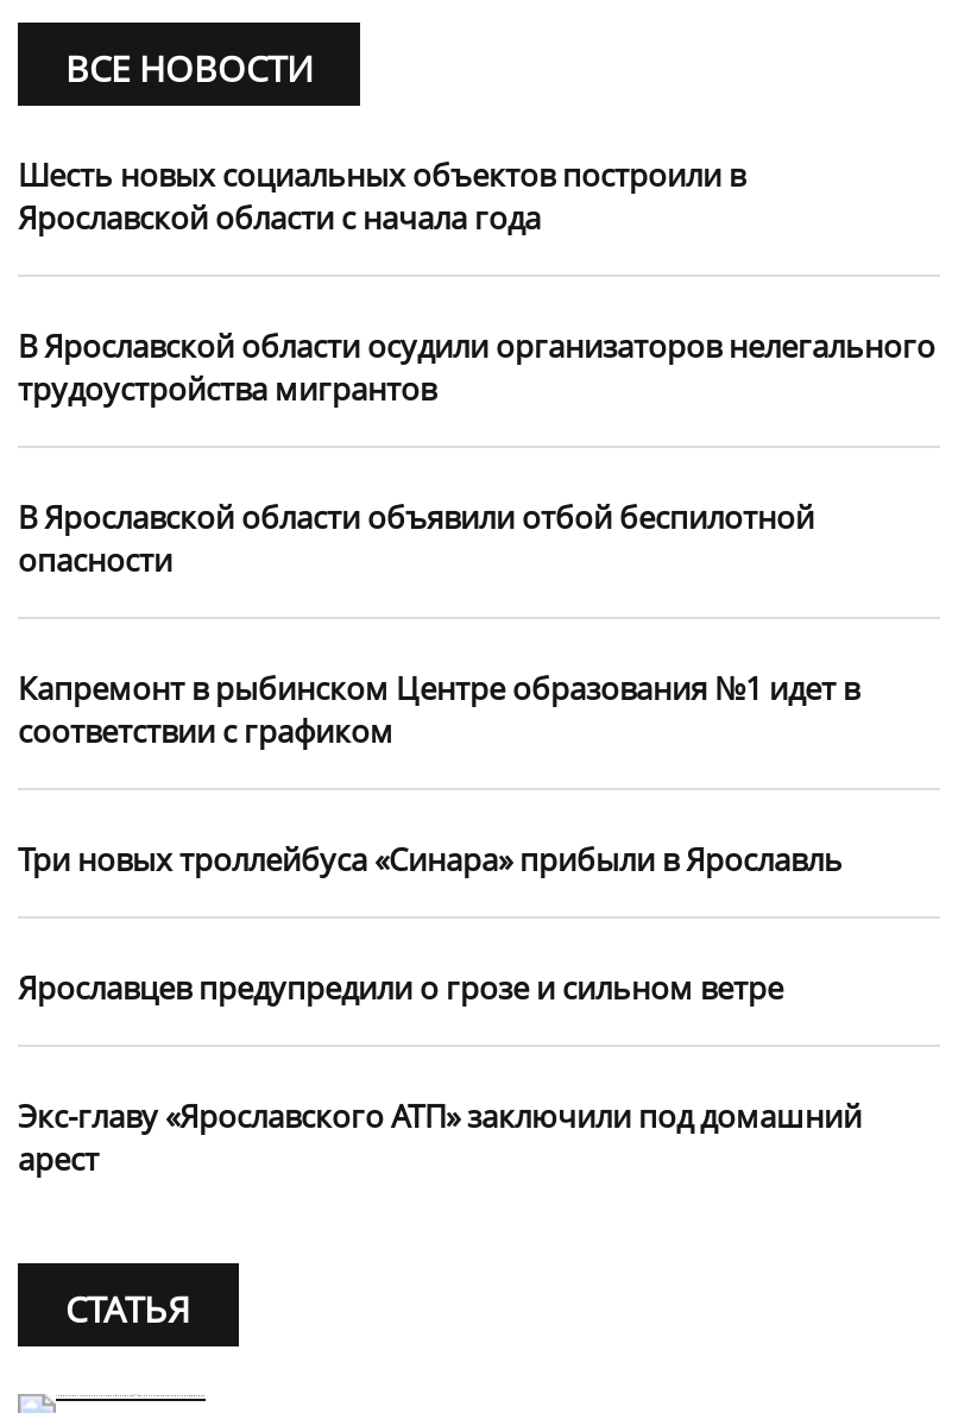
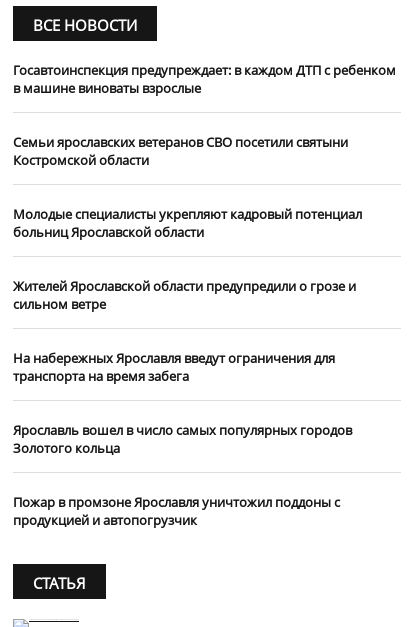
[18,153,745,239] Шесть новых социальных объектов построили в | Ярославской области с начала года -> [13,61,396,97] Госавтоинспекция предупреждает: в каждом ДТП с ребенком | в машине виноваты взрослые
[18,324,935,410] В Ярославской области осудили организаторов нелегального | трудоустройства мигрантов -> [13,133,348,169] Семьи ярославских ветеранов СВО посетили святыни | Костромской области
[18,495,814,581] В Ярославской области объявили отбой беспилотной | опасности -> [13,205,362,241] Молодые специалисты укрепляют кадровый потенциал | больниц Ярославской области
[18,666,859,752] Капремонт в рыбинском Центре образования №1 идет в | соответствии с графиком -> [13,277,356,313] Жителей Ярославской области предупредили о грозе и | сильном ветре
[18,838,843,880] Три новых троллейбуса «Синара» прибыли в Ярославль -> [13,349,335,385] На набережных Ярославля введут ограничения для | транспорта на время забега
[18,966,783,1009] Ярославцев предупредили о грозе и сильном ветре -> [13,421,352,457] Ярославль вошел в число самых популярных городов | Золотого кольца
[18,1094,862,1180] Экс-главу «Ярославского АТП» заключили под домашний | арест -> [13,493,340,529] Пожар в промзоне Ярославля уничтожил поддоны с | продукцией и автопогрузчик

